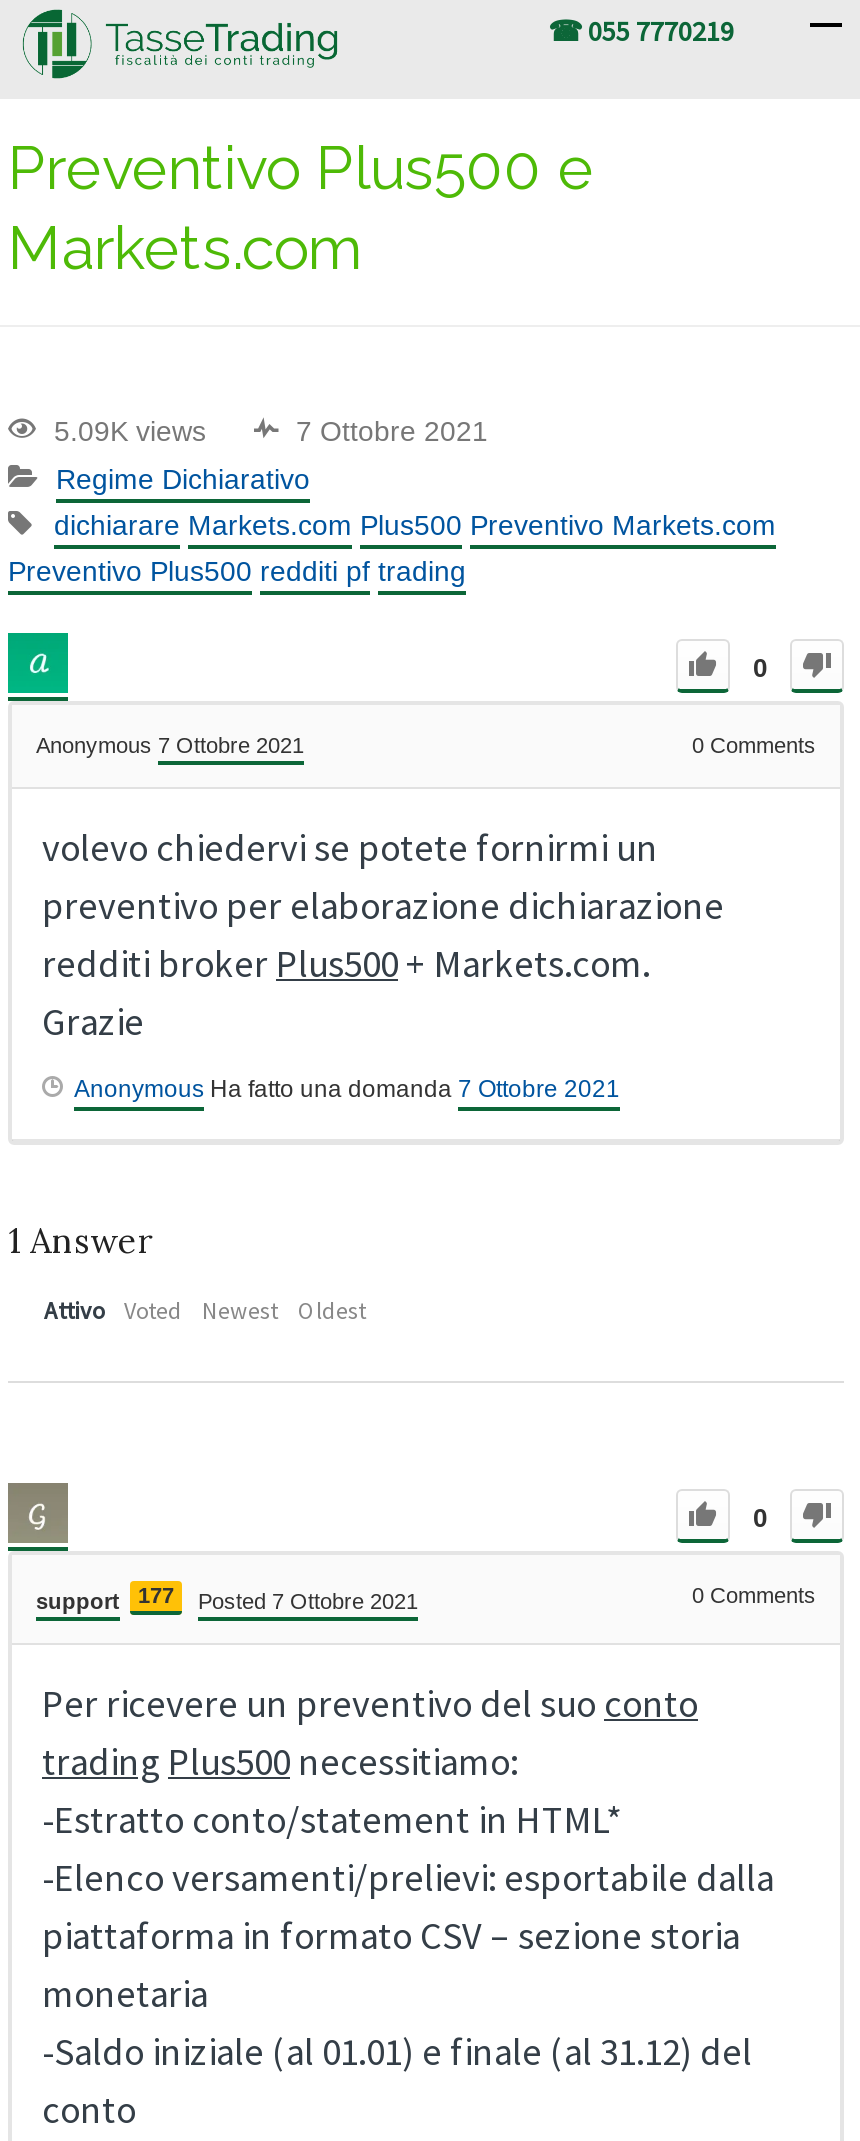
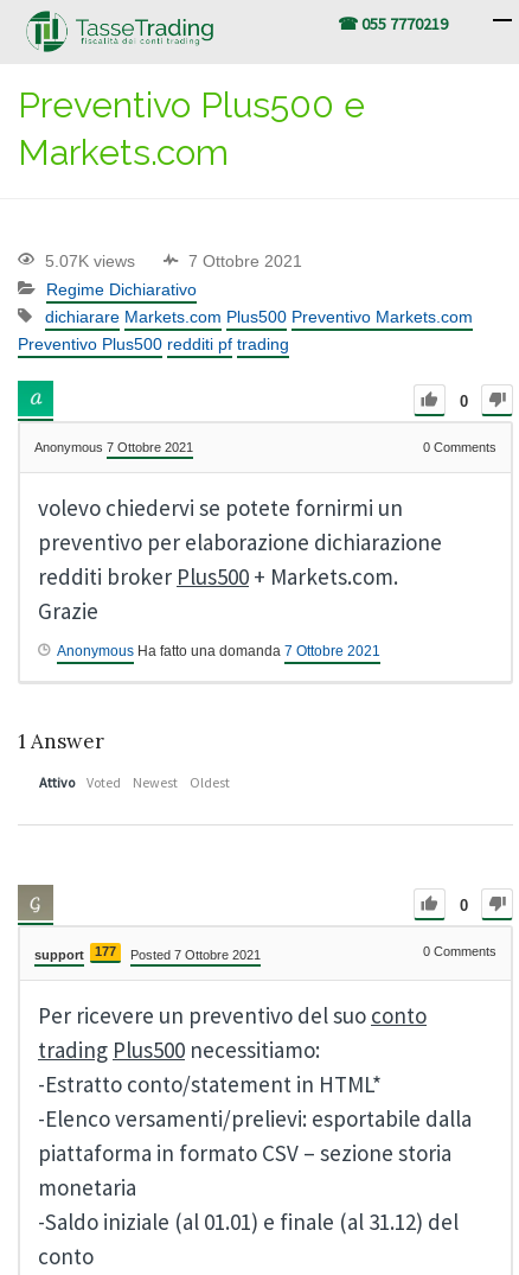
[54,416,206,448] 5.09K views -> [45,252,135,271] 5.07K views

